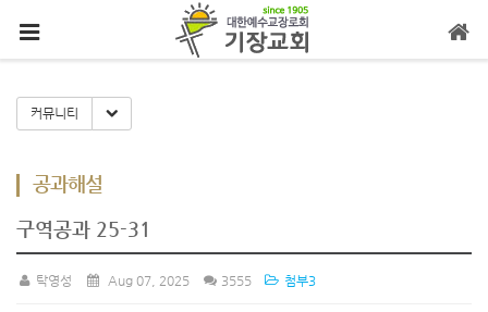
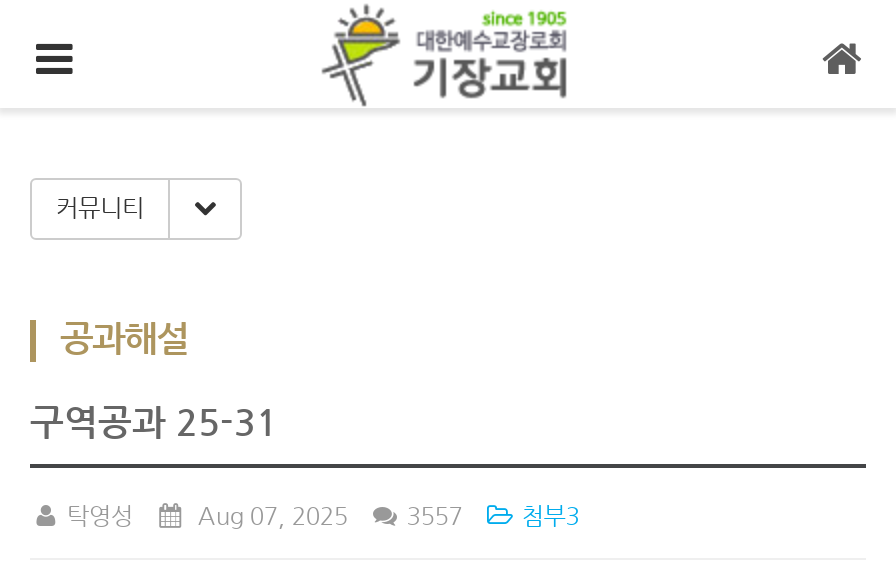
[104,273,316,288] Aug 07, 2025 3555 첨부3 -> [192,502,579,530] Aug 07, 2025 3557 첨부3

